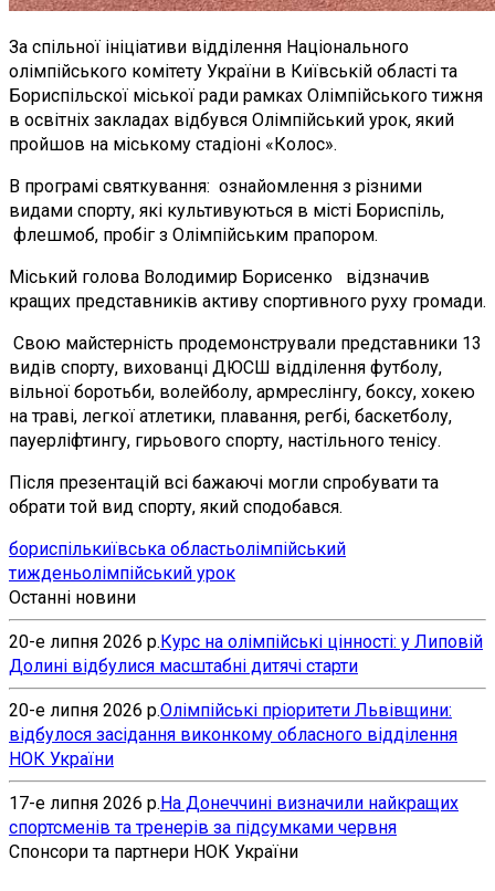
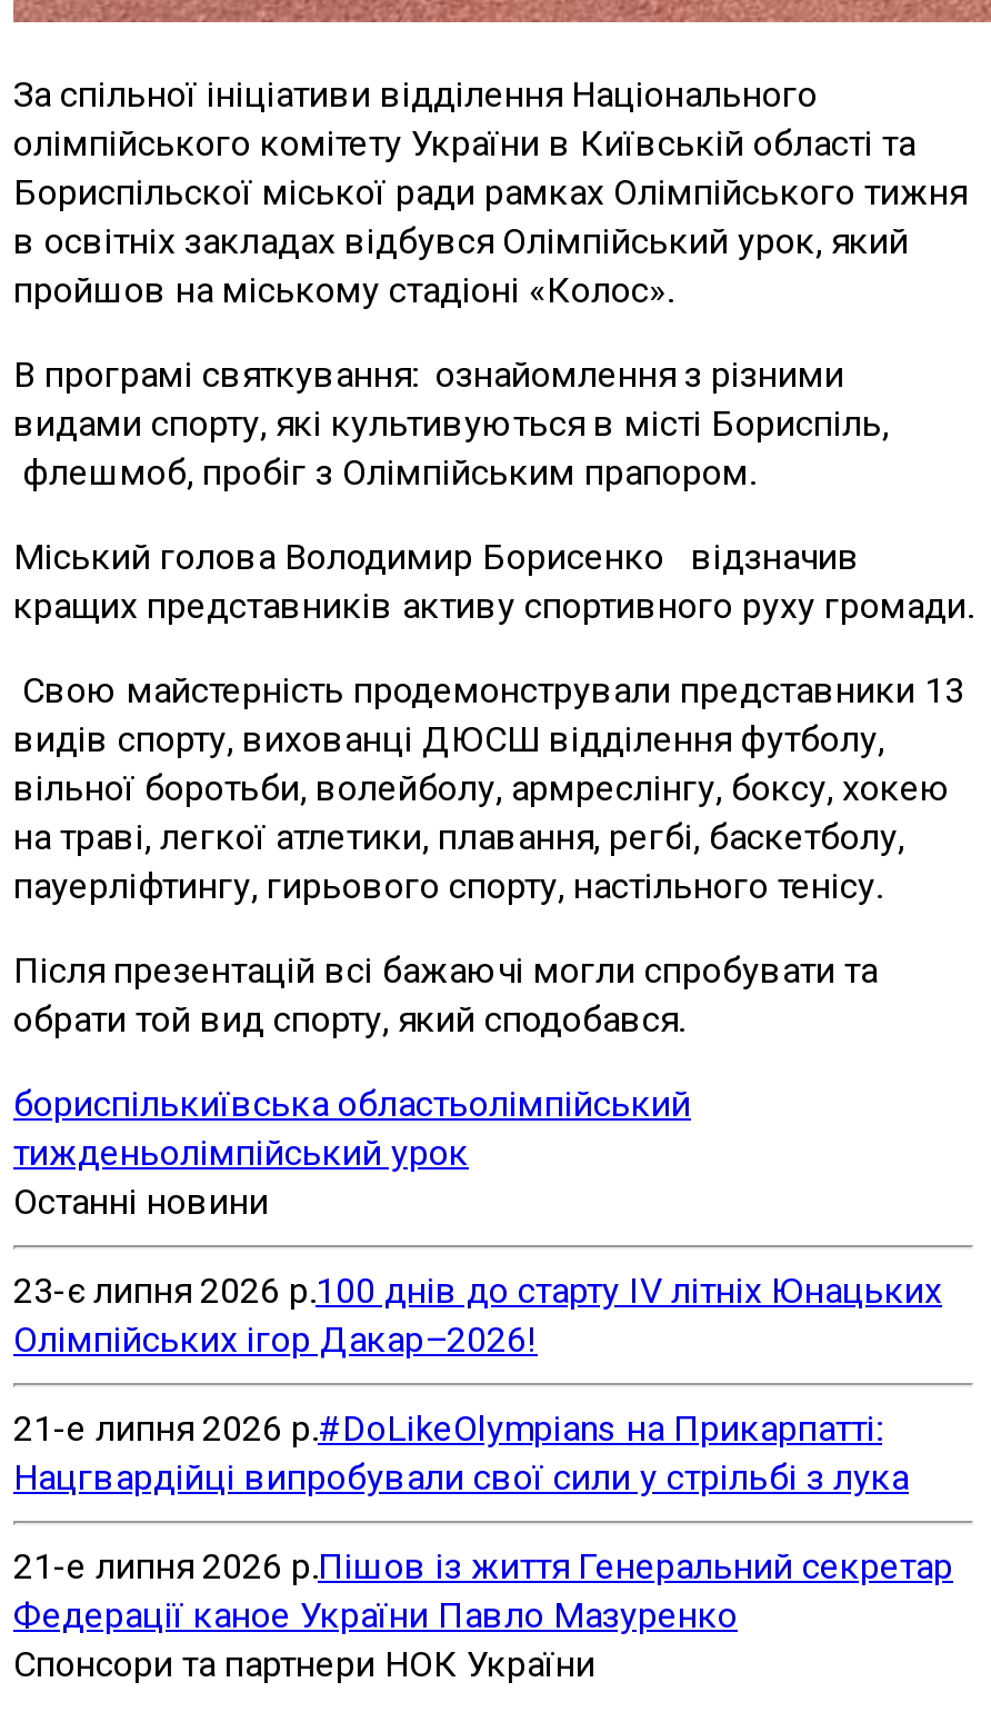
[9,631,483,676] 20-е липня 2026 р.Курс на олімпійські цінності: у Липовій | Долині відбулися масштабні дитячі старти -> [13,1269,942,1360] 23-є липня 2026 р.100 днів до старту IV літніх Юнацьких | Олімпійських ігор Дакар–2026!
[9,700,457,769] 20-е липня 2026 р. Олімпійські пріоритети Львівщини: | відбулося засідання виконкому обласного відділення | НОК України -> [13,1407,909,1498] 21-е липня 2026 р.#DoLikeOlympians на Прикарпатті: | Нацгвардійці випробували свої сили у стрільбі з лука
[9,792,459,838] 17-е липня 2026 р.На Донеччині визначили найкращих | спортсменів та тренерів за підсумками червня -> [13,1545,953,1636] 21-е липня 2026 р.Пішов із життя Генеральний секретар | Федерації каное України Павло Мазуренко

